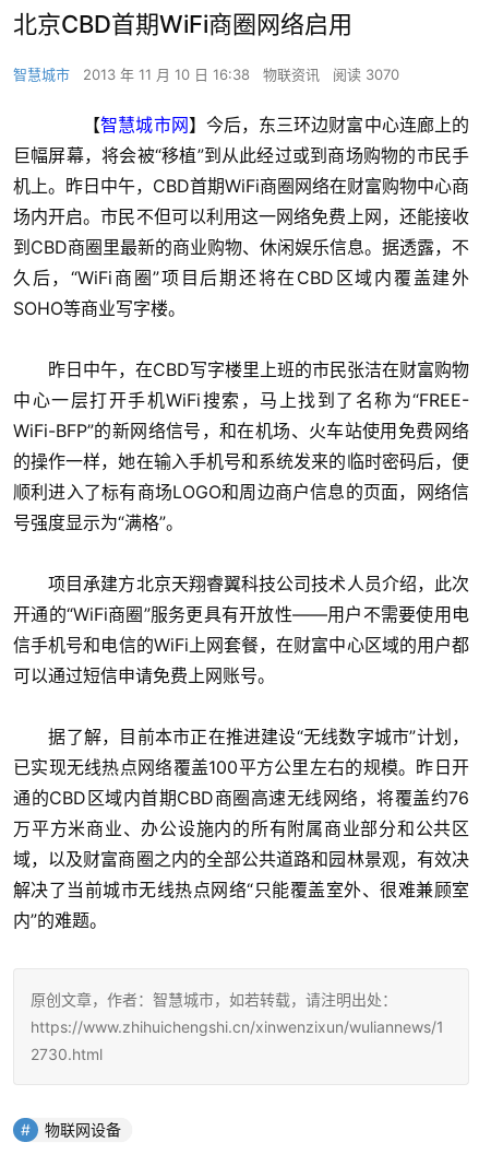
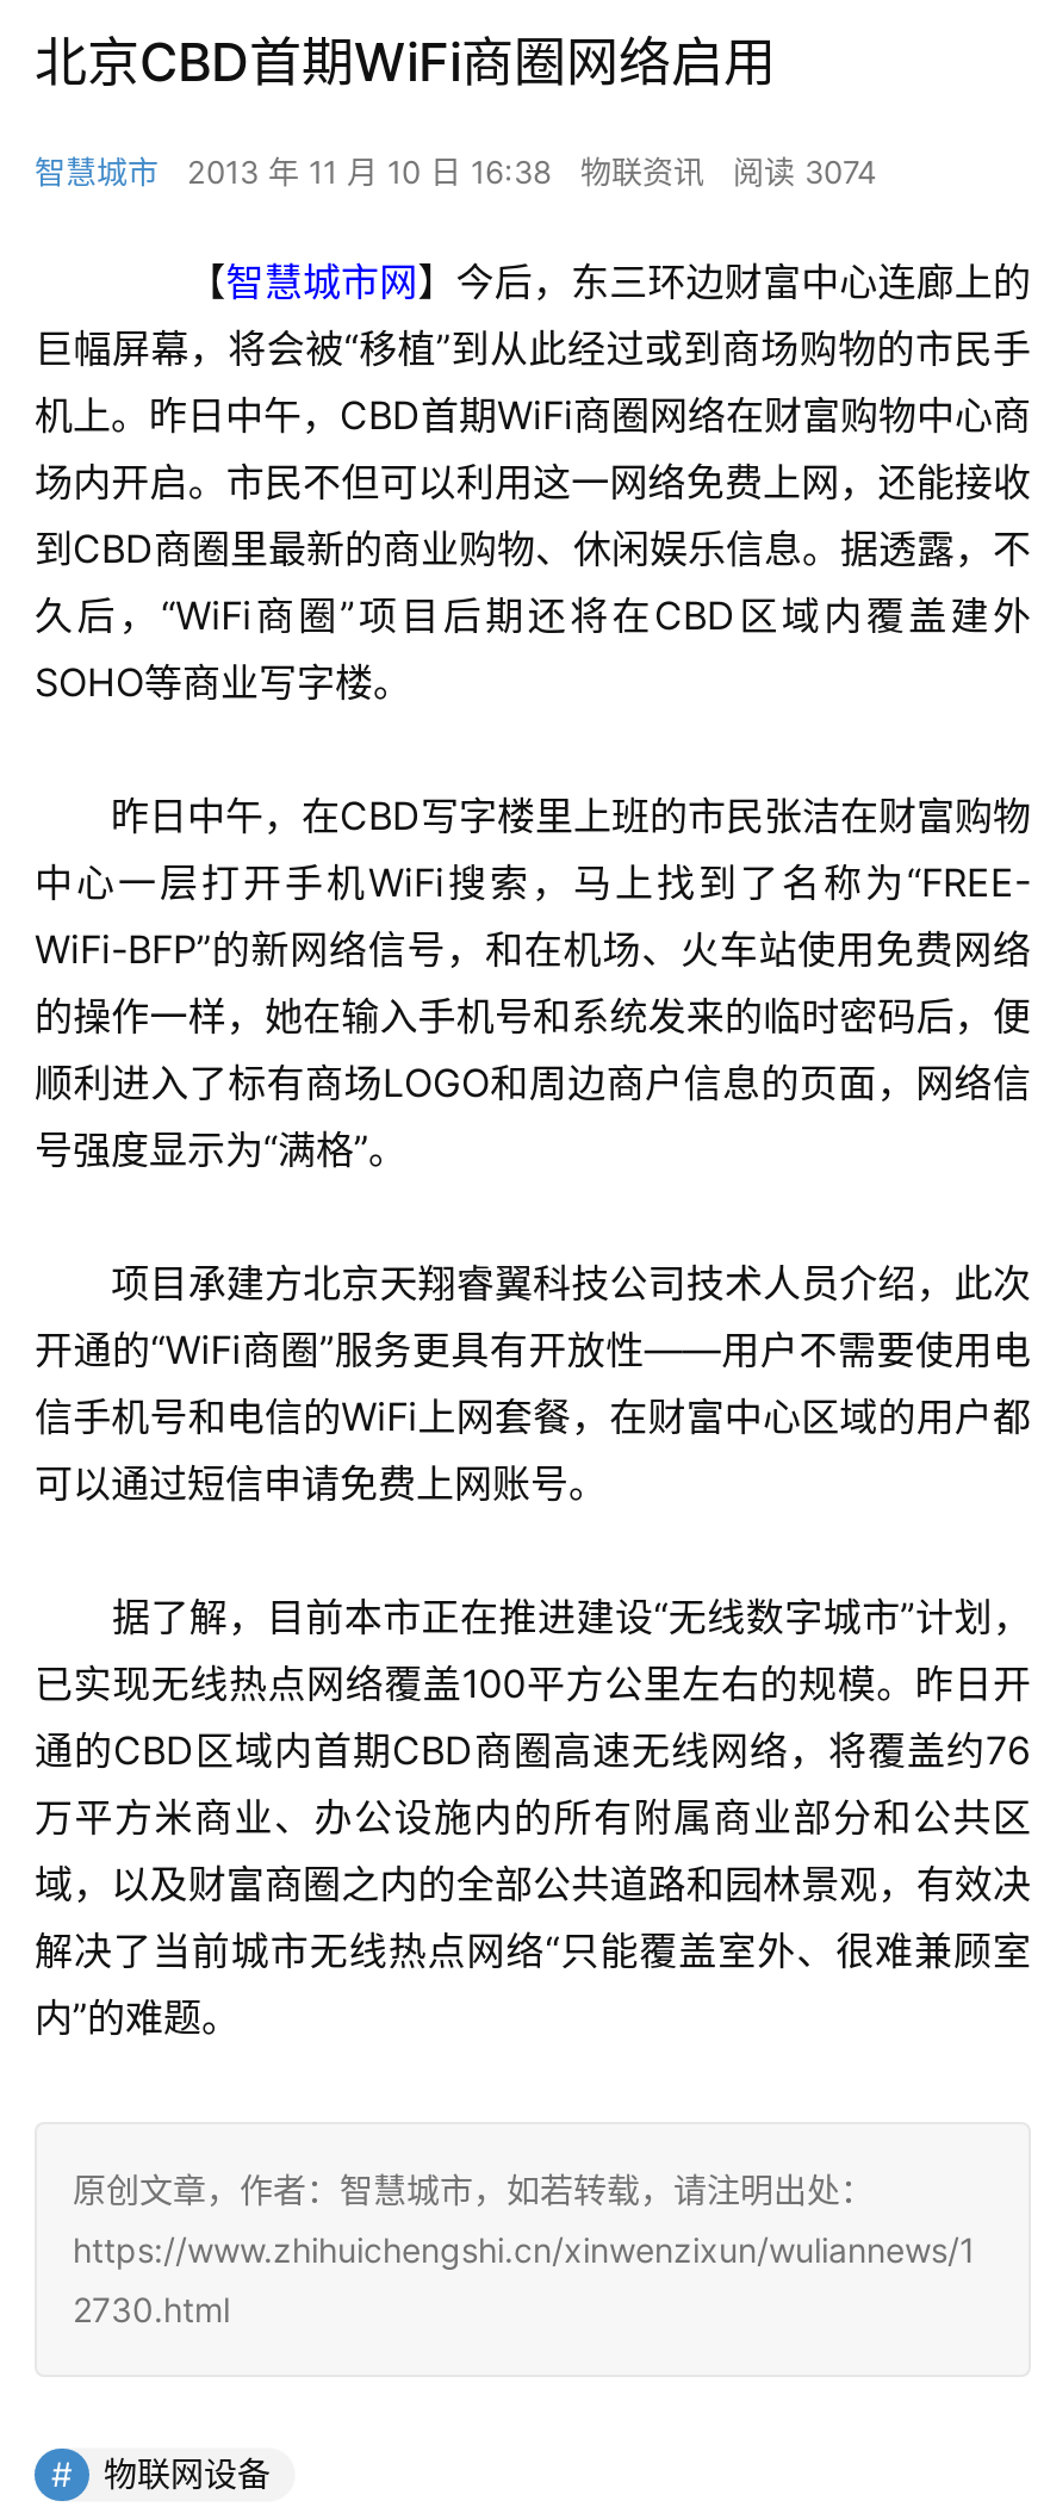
[13,66,399,83] 智慧城市 2013 年 11 月 10 日 16:38 物联资讯 阅读 3070 -> [35,153,876,191] 智慧城市 2013 年 11 月 10 日 16:38 物联资讯 阅读 3074

